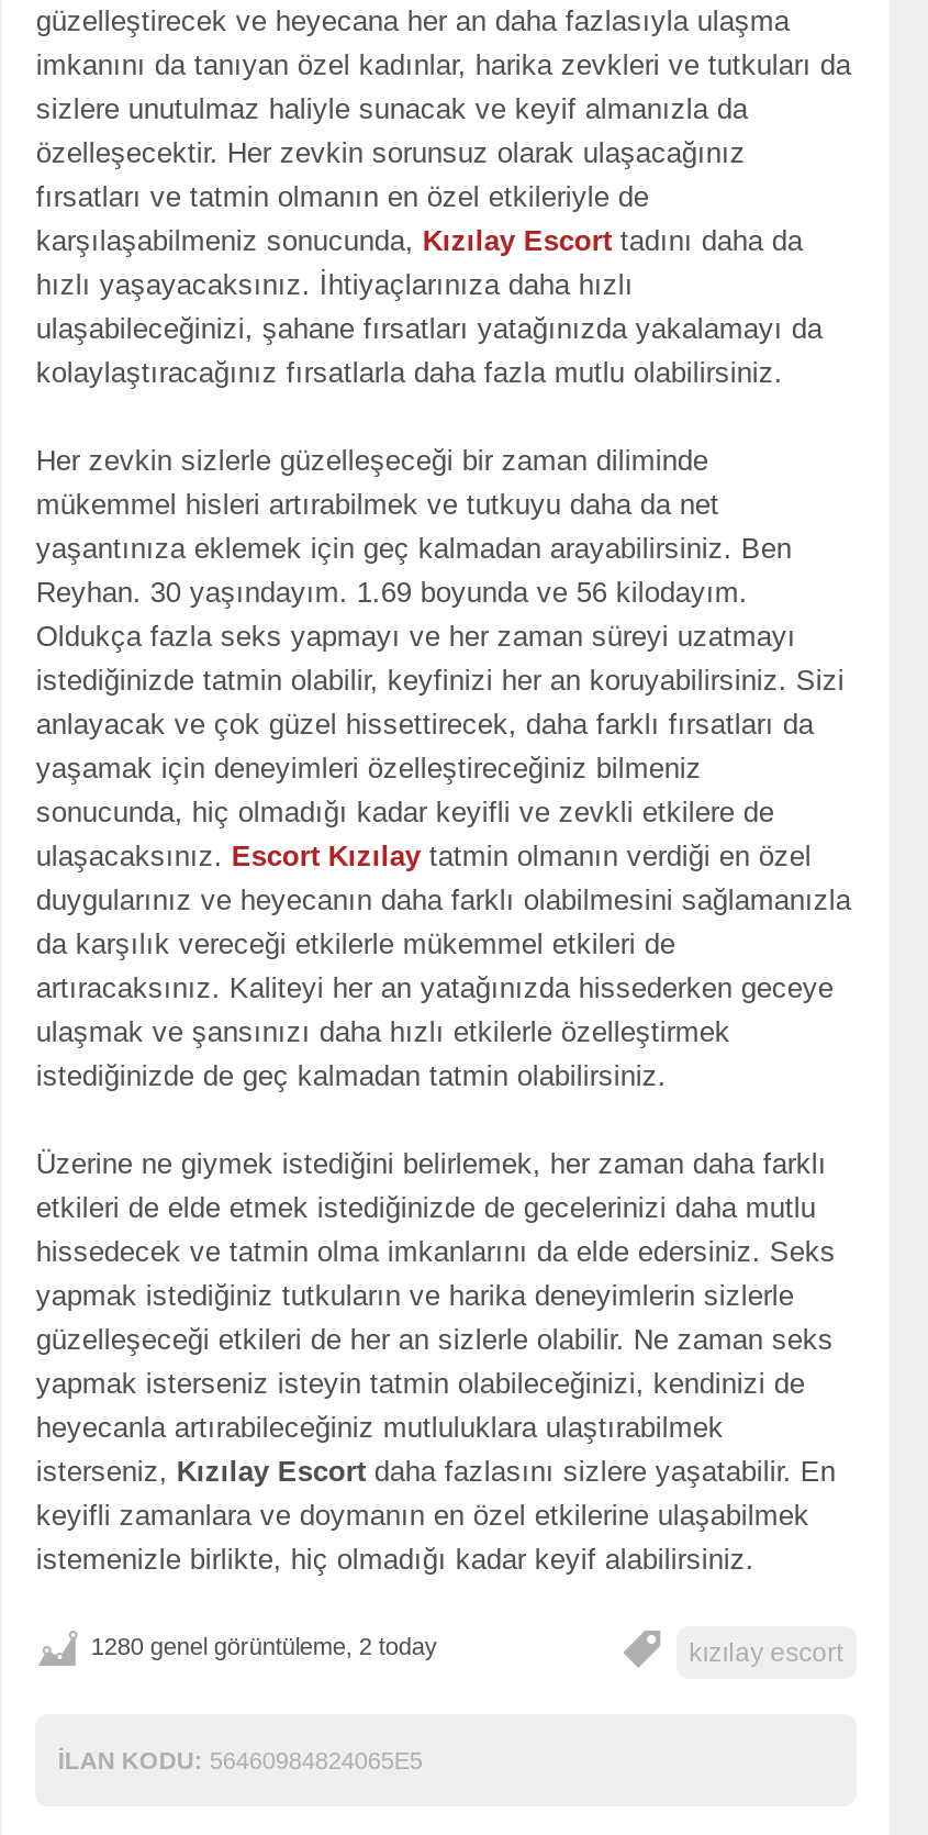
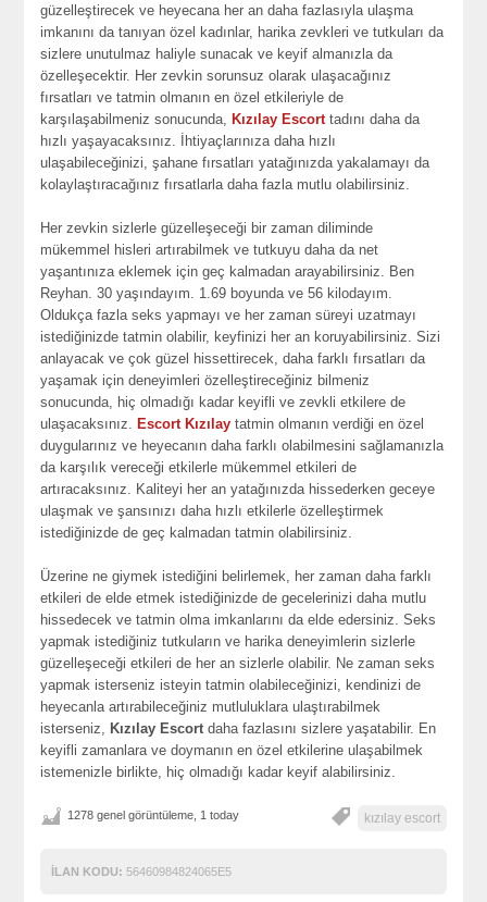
[91,1634,438,1660] 1280 genel görüntüleme, 2 today -> [68,809,240,822] 1278 genel görüntüleme, 1 today

